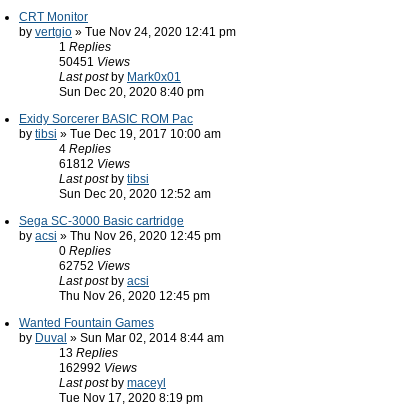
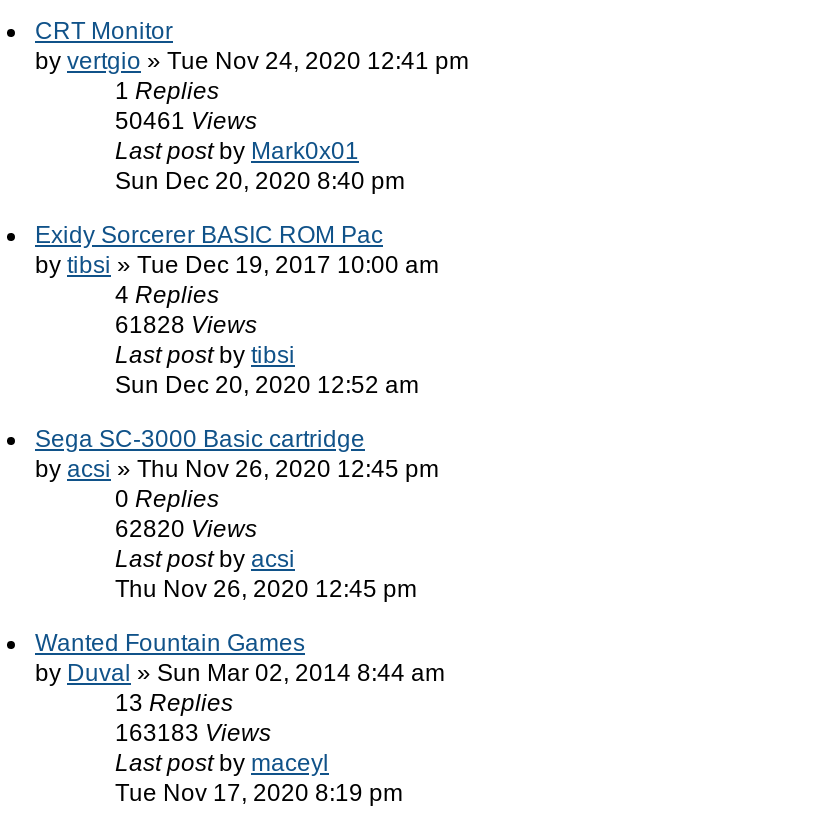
[59,55,130,69] 50451 Views -> [115,107,257,135] 50461 Views
[59,157,130,171] 61812 Views -> [115,311,257,339] 61828 Views
[59,259,130,273] 62752 Views -> [115,515,257,543] 62820 Views
[59,361,137,375] 162992 Views -> [115,719,271,747] 163183 Views

